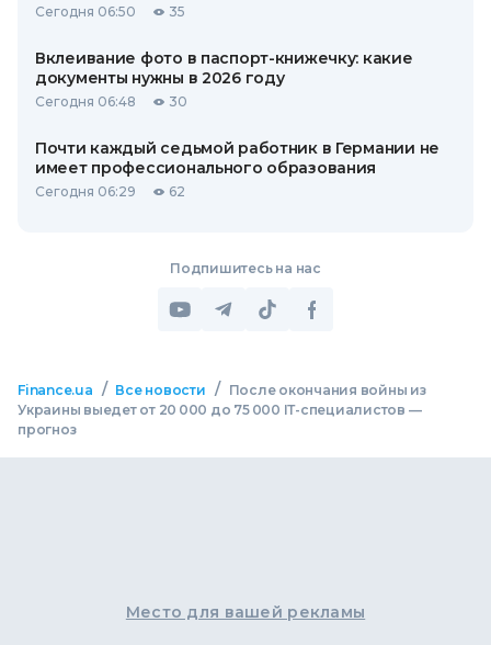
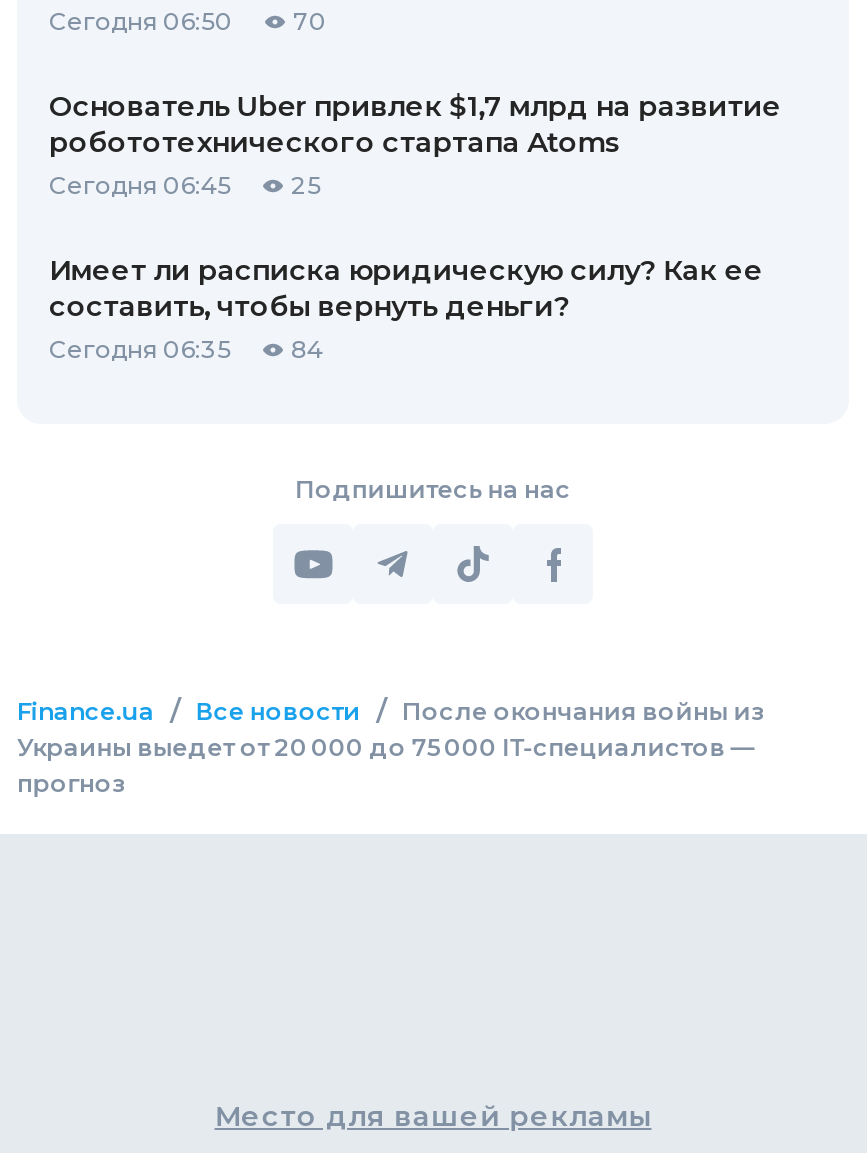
[35,4,185,20] Сегодня 06:50 35 -> [49,7,327,37] Сегодня 06:50 70
[35,49,413,110] Вклеивание фото в паспорт-книжечку: какие | документы нужны в 2026 году | Сегодня 06:48 | 30 -> [49,89,782,201] Основатель Uber привлек $1,7 млрд на развитие | робототехнического стартапа Atoms | Сегодня 06:45 | 25
[35,139,439,200] Почти каждый седьмой работник в Германии не | имеет профессионального образования | Сегодня 06:29 | 62 -> [49,253,763,365] Имеет ли расписка юридическую силу? Как ее | составить, чтобы вернуть деньги? | Сегодня 06:35 | 84

